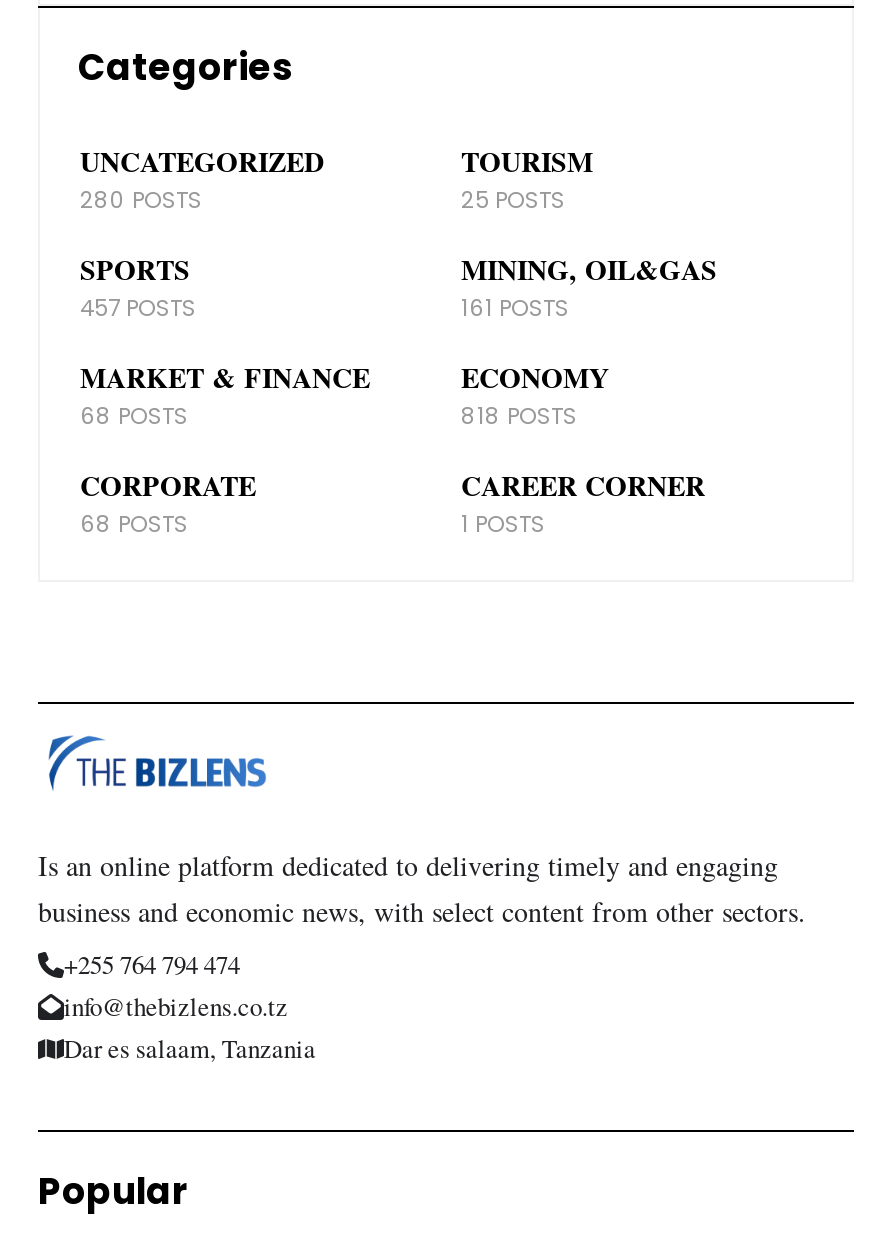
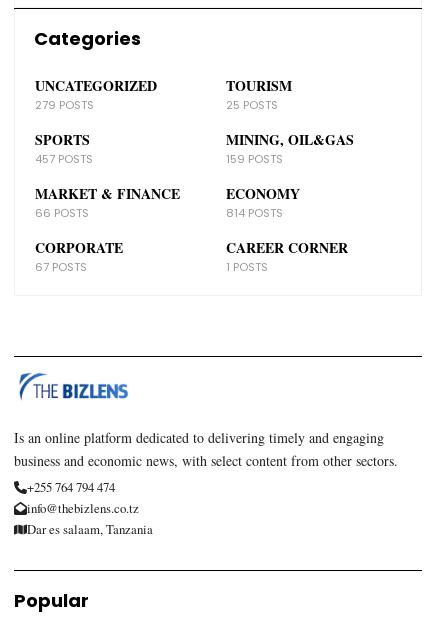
[80,184,202,216] 280 POSTS -> [35,97,94,113] 279 POSTS
[461,292,569,324] 161 POSTS -> [225,151,282,167] 159 POSTS
[80,400,188,432] 68 POSTS -> [35,205,89,221] 66 POSTS
[461,400,577,432] 818 POSTS -> [225,205,282,221] 814 POSTS
[80,508,188,540] 68 POSTS -> [35,259,87,275] 67 POSTS

